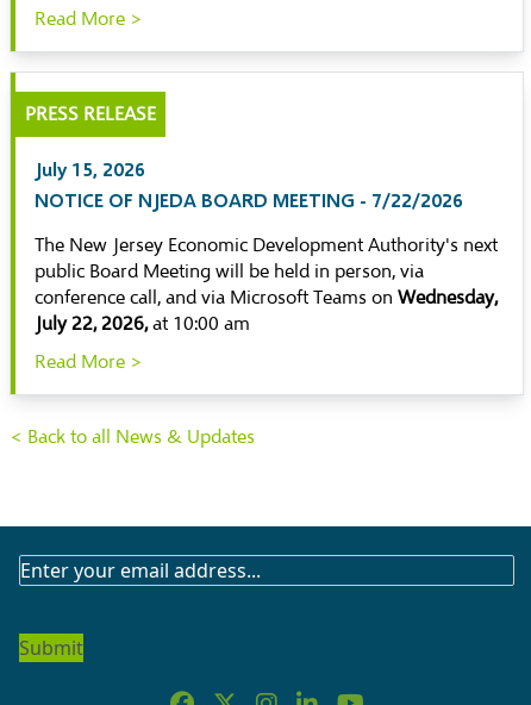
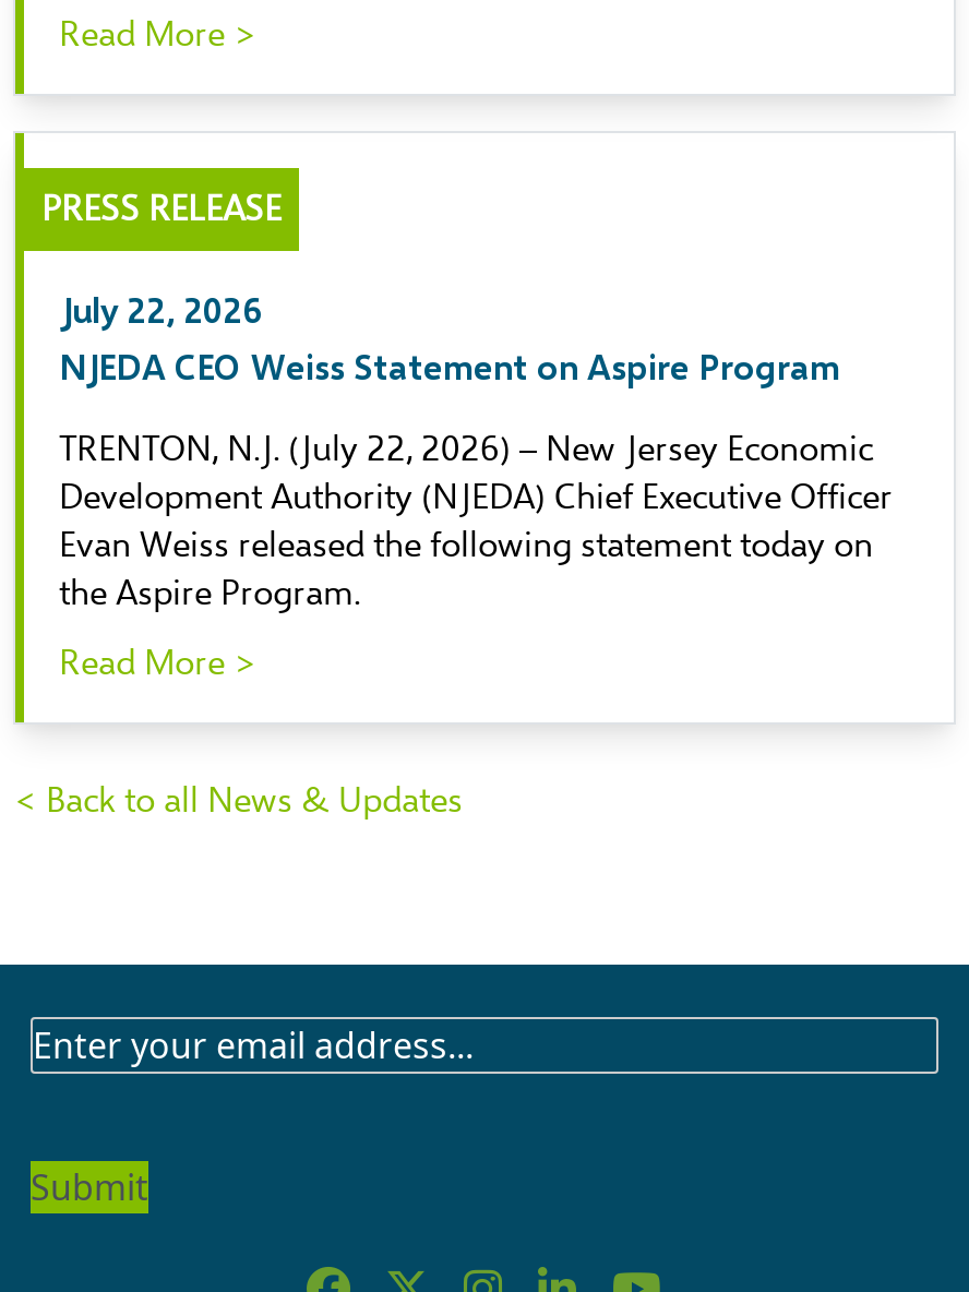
[35,157,463,211] July 15, 2026 | NOTICE OF NJEDA BOARD MEETING - 7/22/2026 -> [59,288,840,386] July 22, 2026 | NJEDA CEO Weiss Statement on Aspire Program
[35,233,498,336] The New Jersey Economic Development Authority's next | public Board Meeting will be held in person, via | conference call, and via Microsoft Teams on Wednesday, | July 22, 2026, at 10:00 am -> [59,428,893,615] TRENTON, N.J. (July 22, 2026) – New Jersey Economic | Development Authority (NJEDA) Chief Executive Officer | Evan Weiss released the following statement today on | the Aspire Program.

